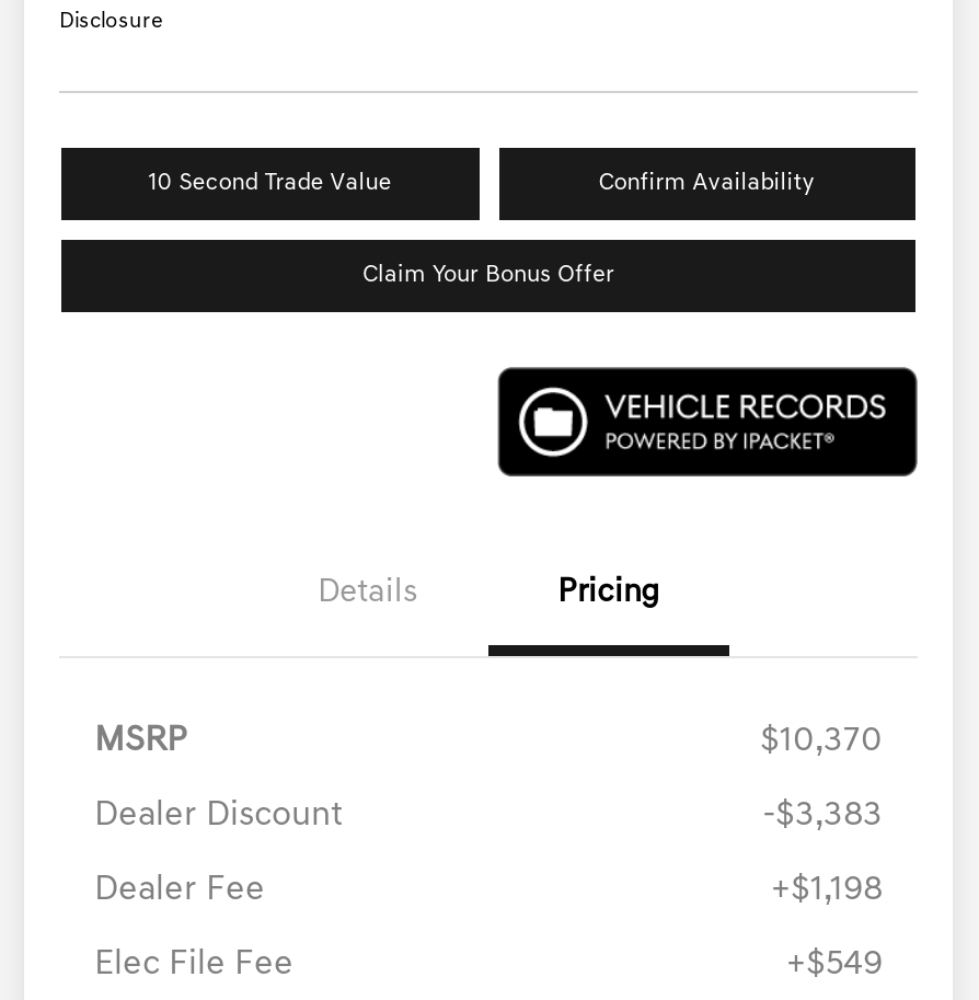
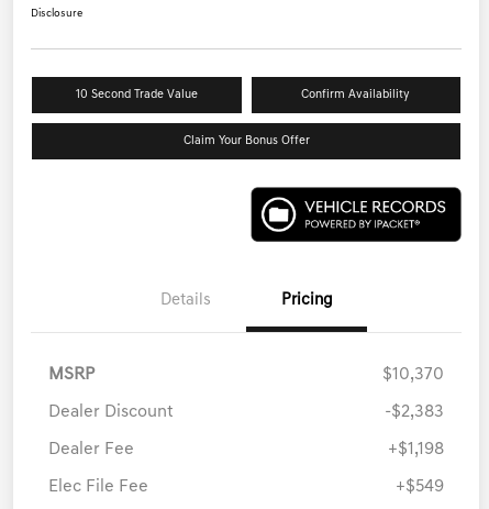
[762,798,883,833] -$3,383 -> [385,403,444,421] -$2,383

